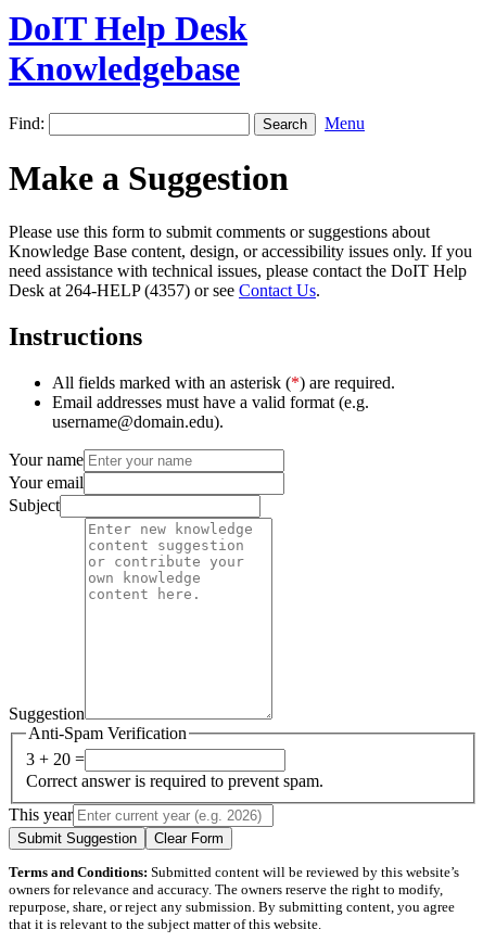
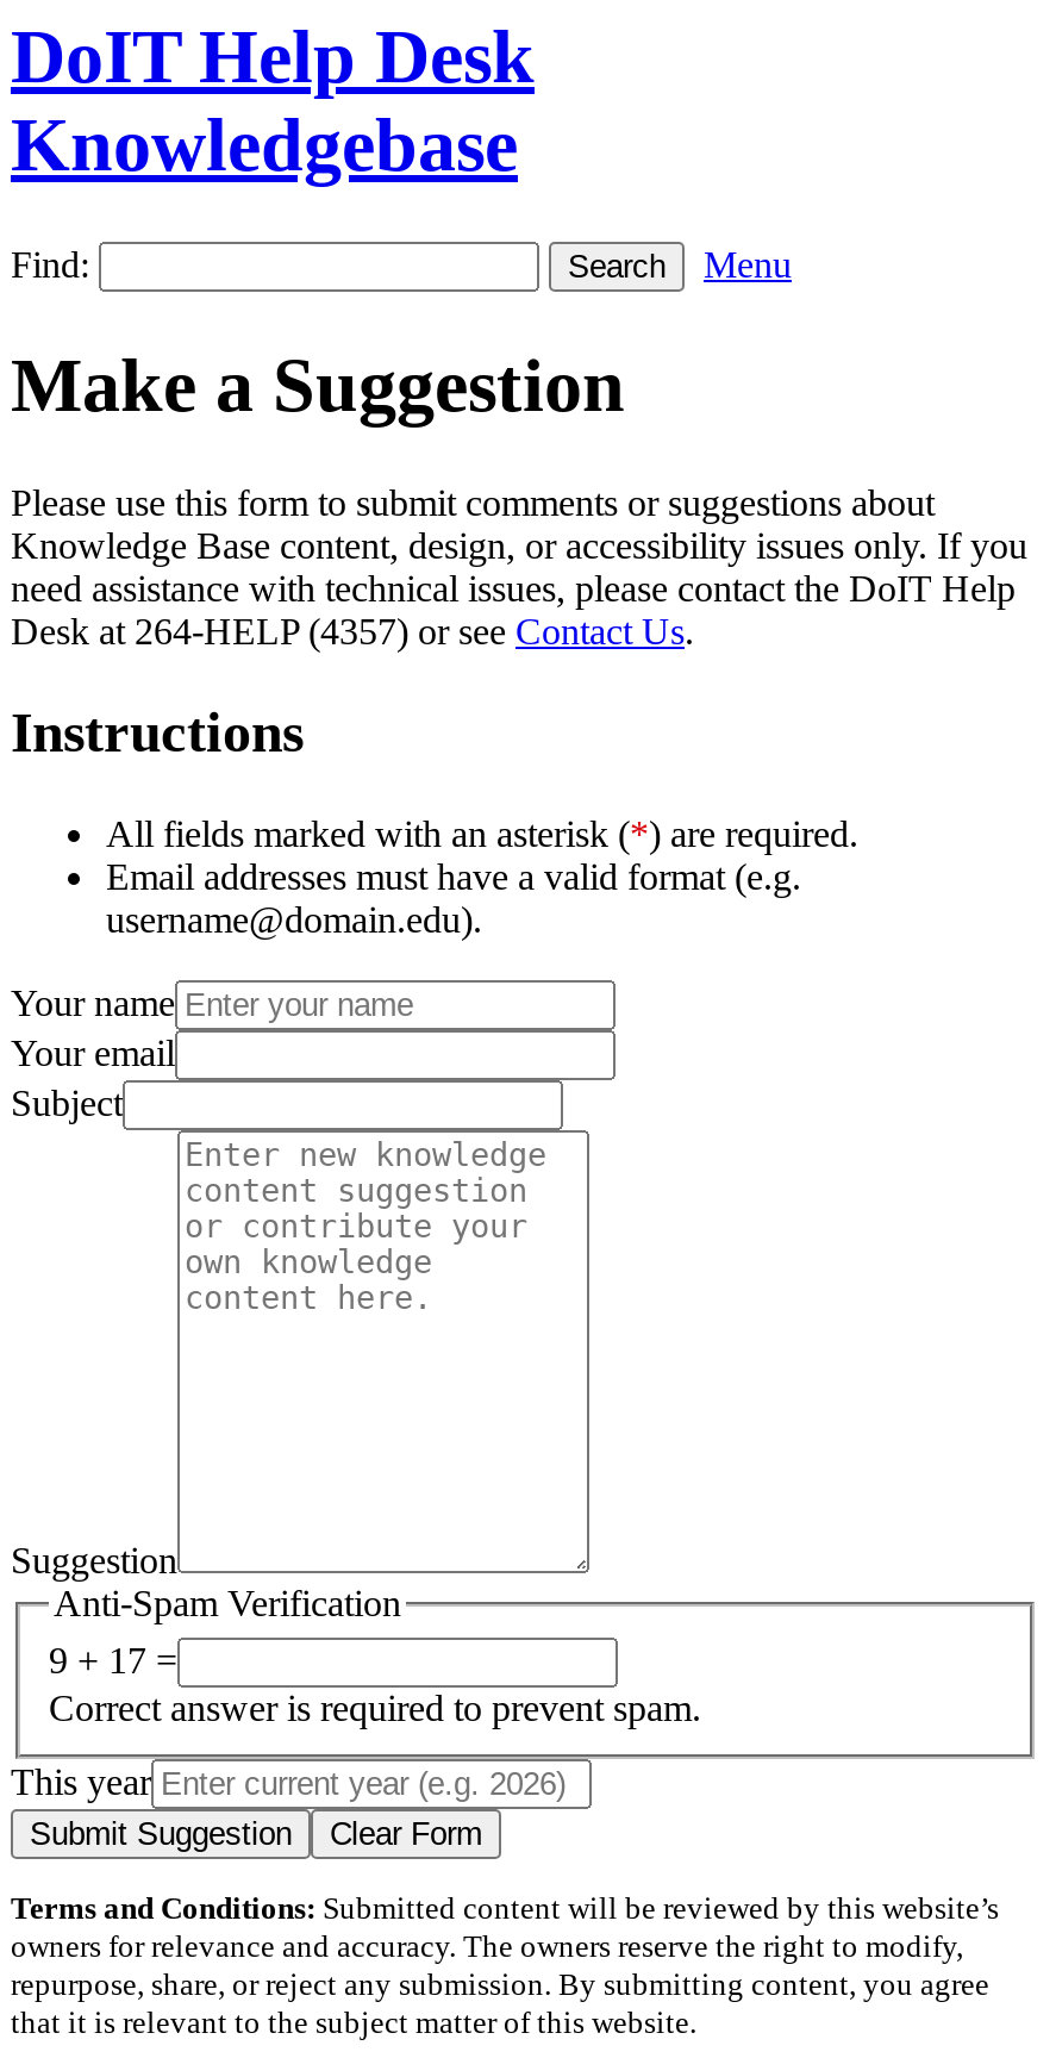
[26,750,85,769] 3 + 20 = -> [49,1640,177,1681] 9 + 17 =

